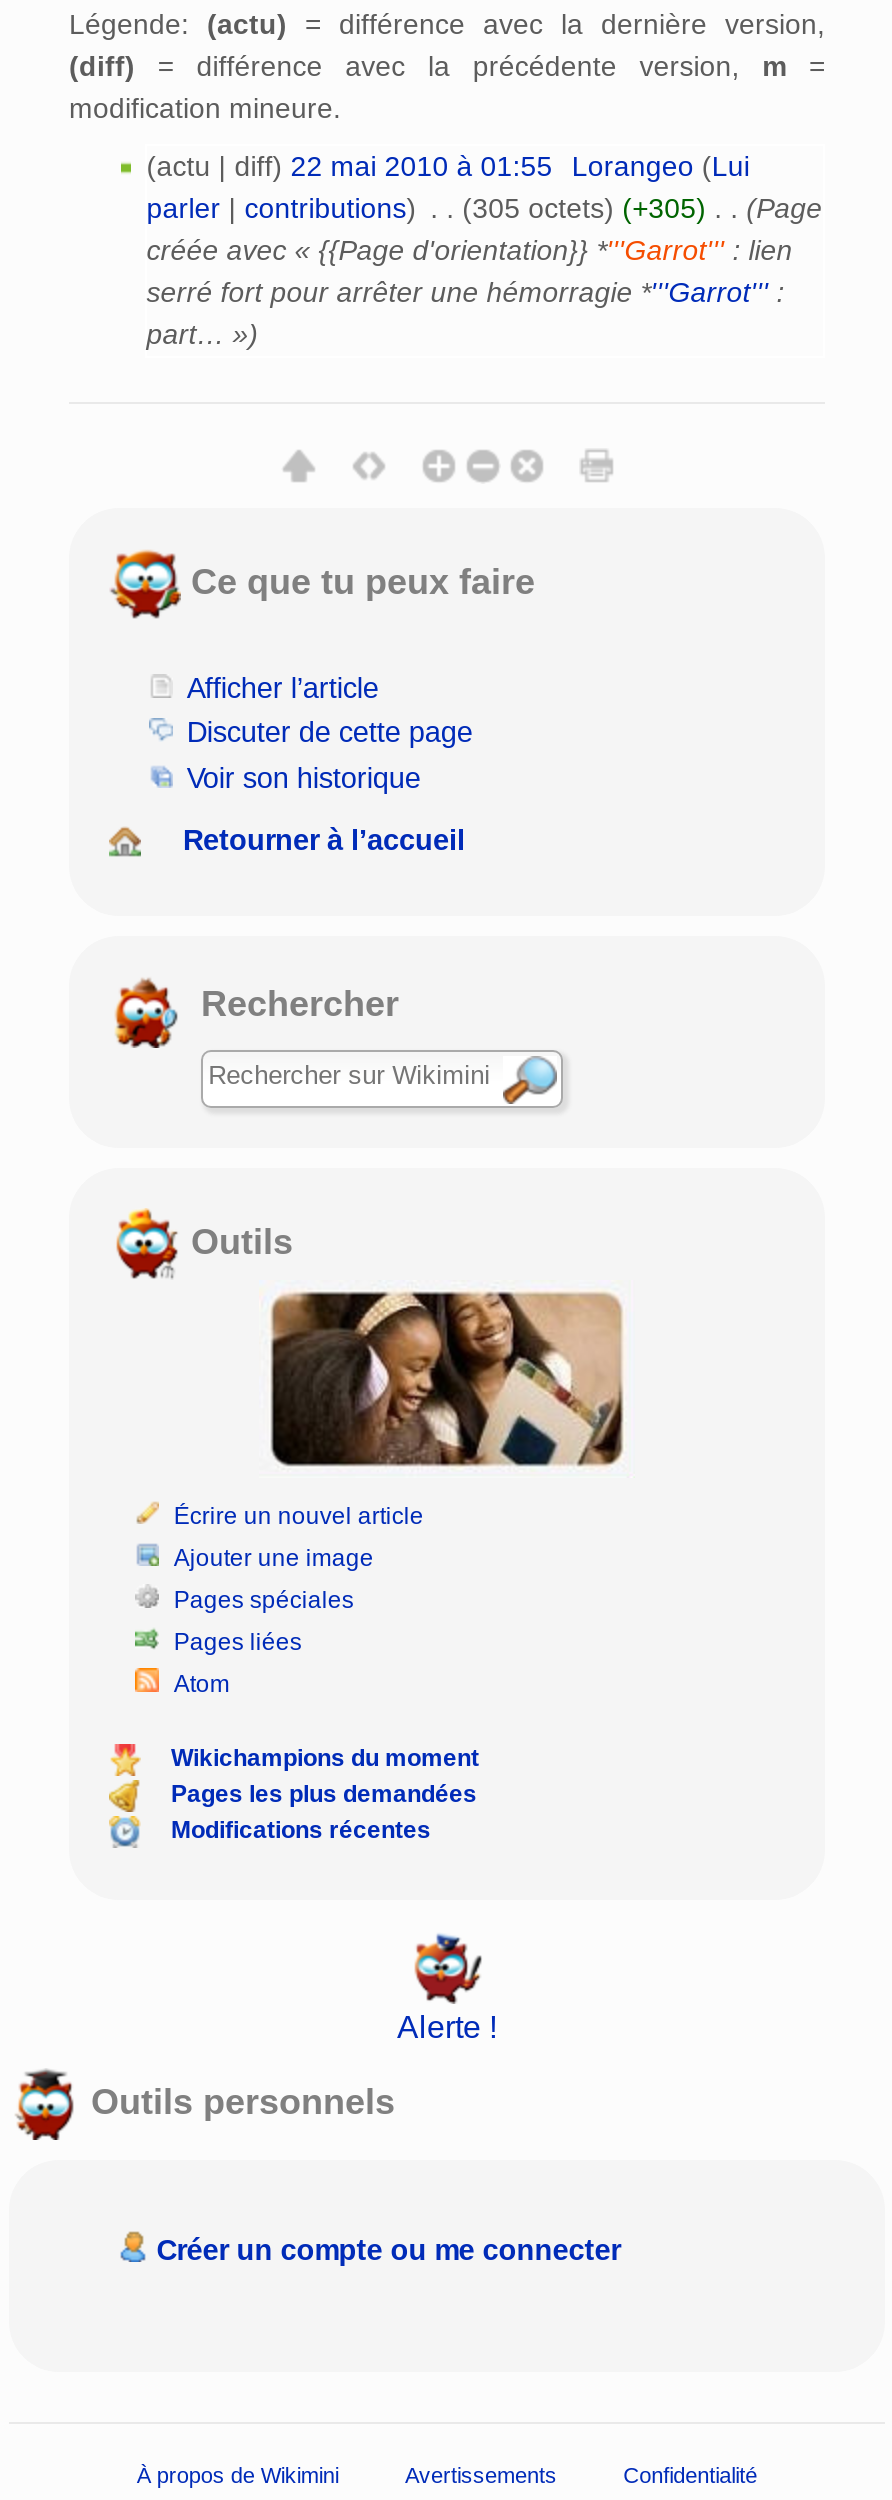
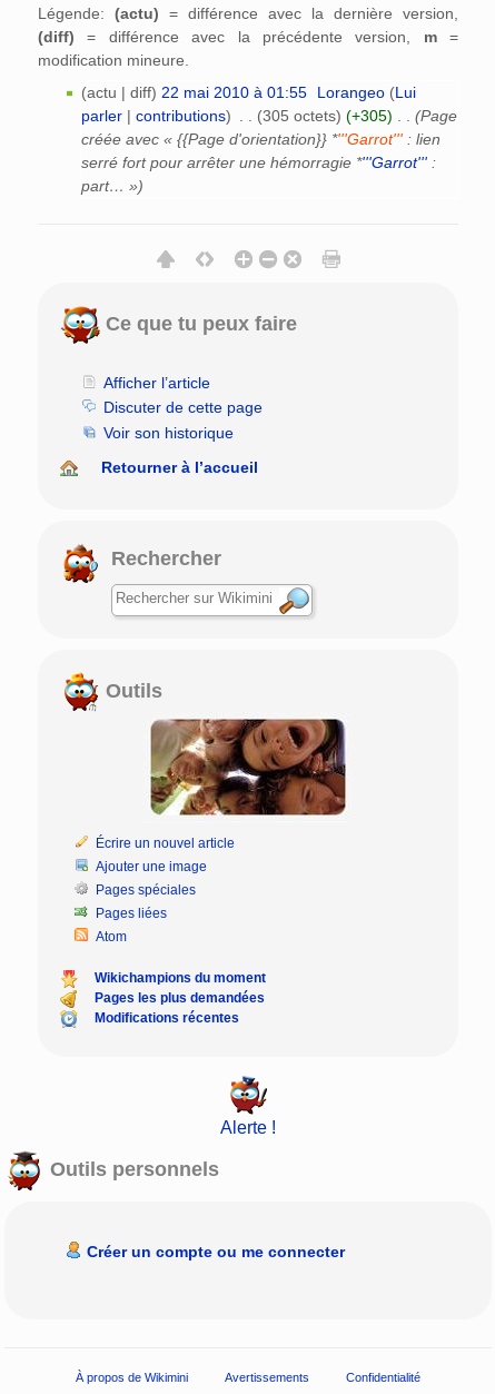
[271,1290,623,1468] [image] -> [150,719,346,817] [image]

